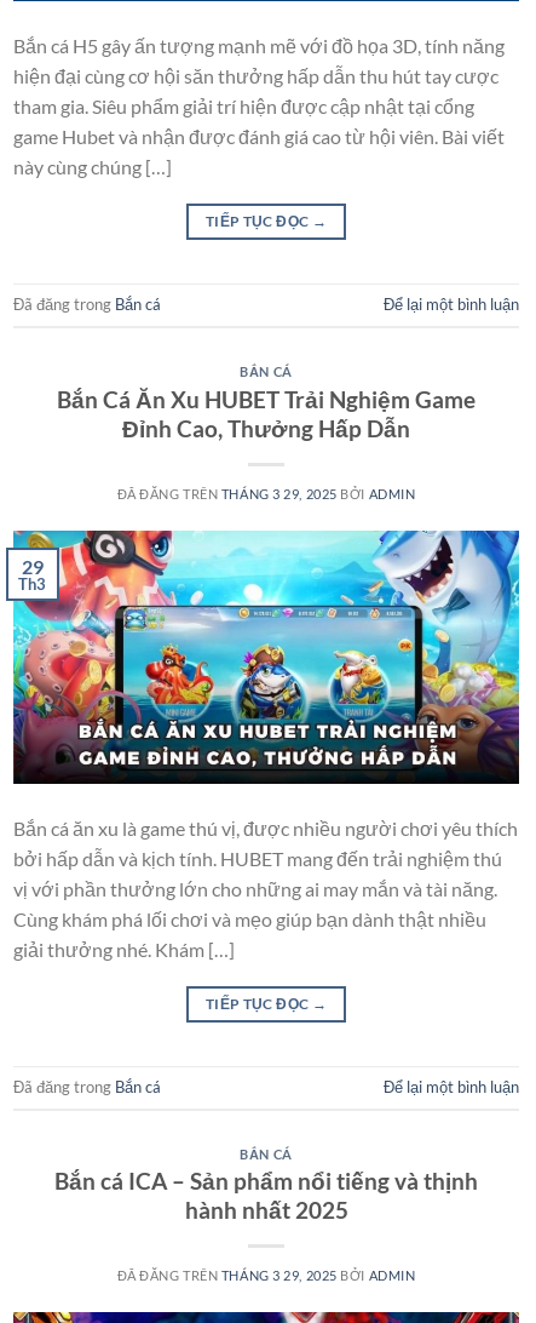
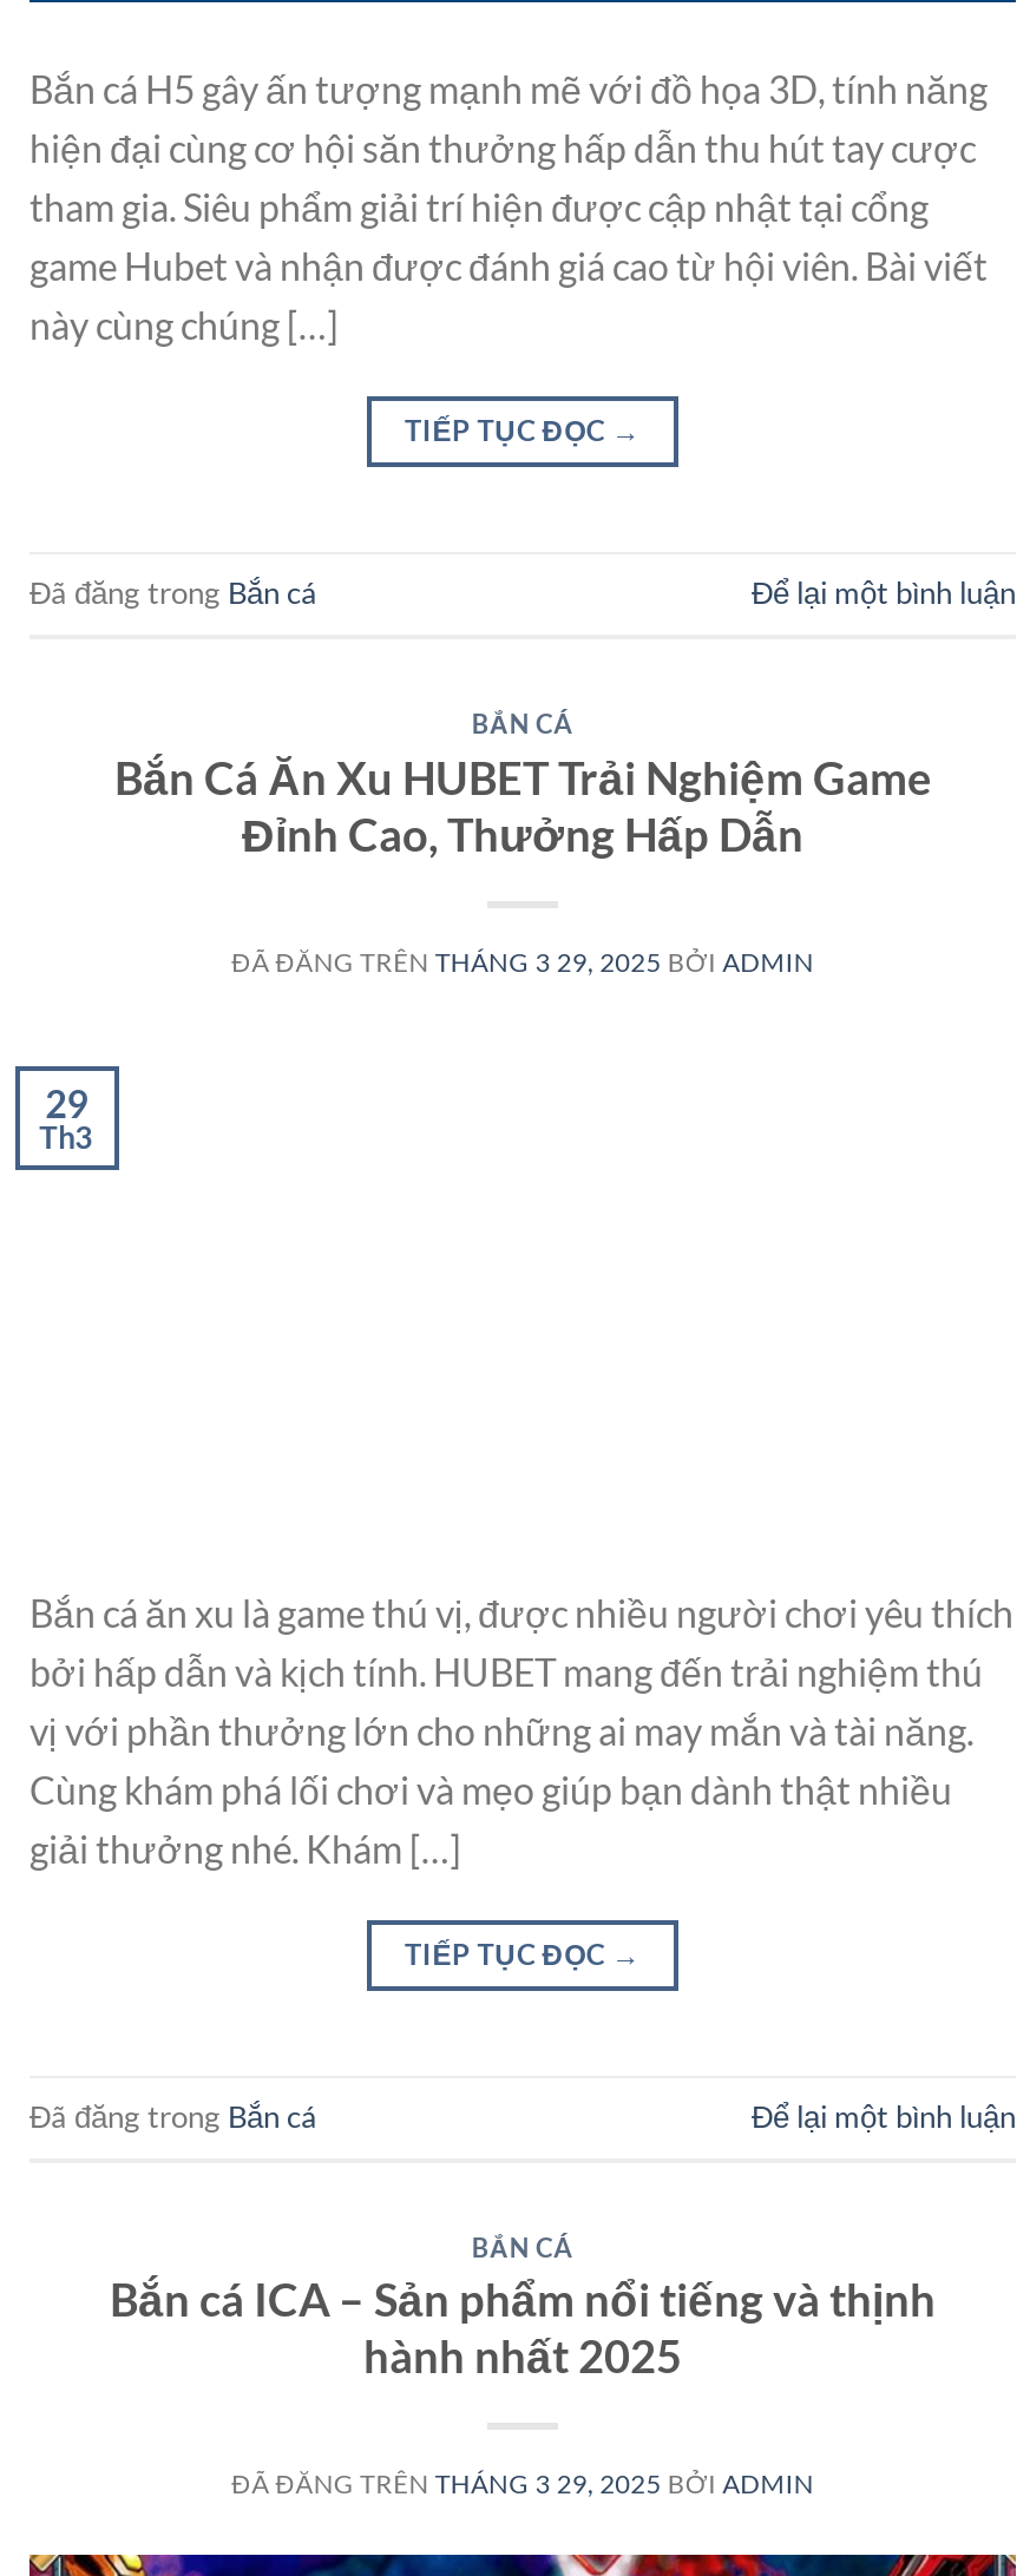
[12,529,520,785] [image] -> none

